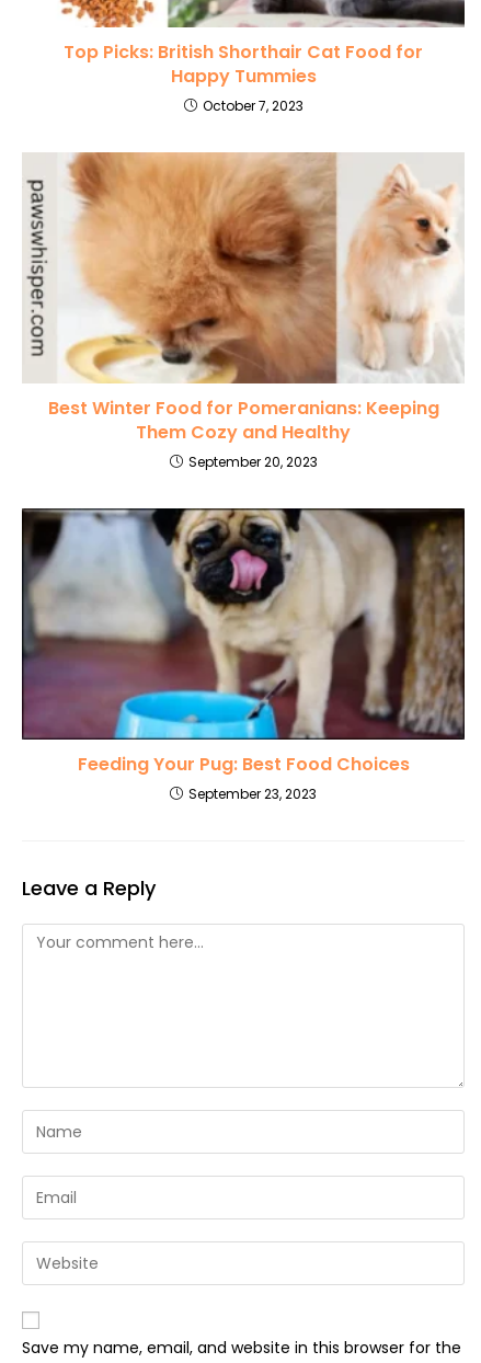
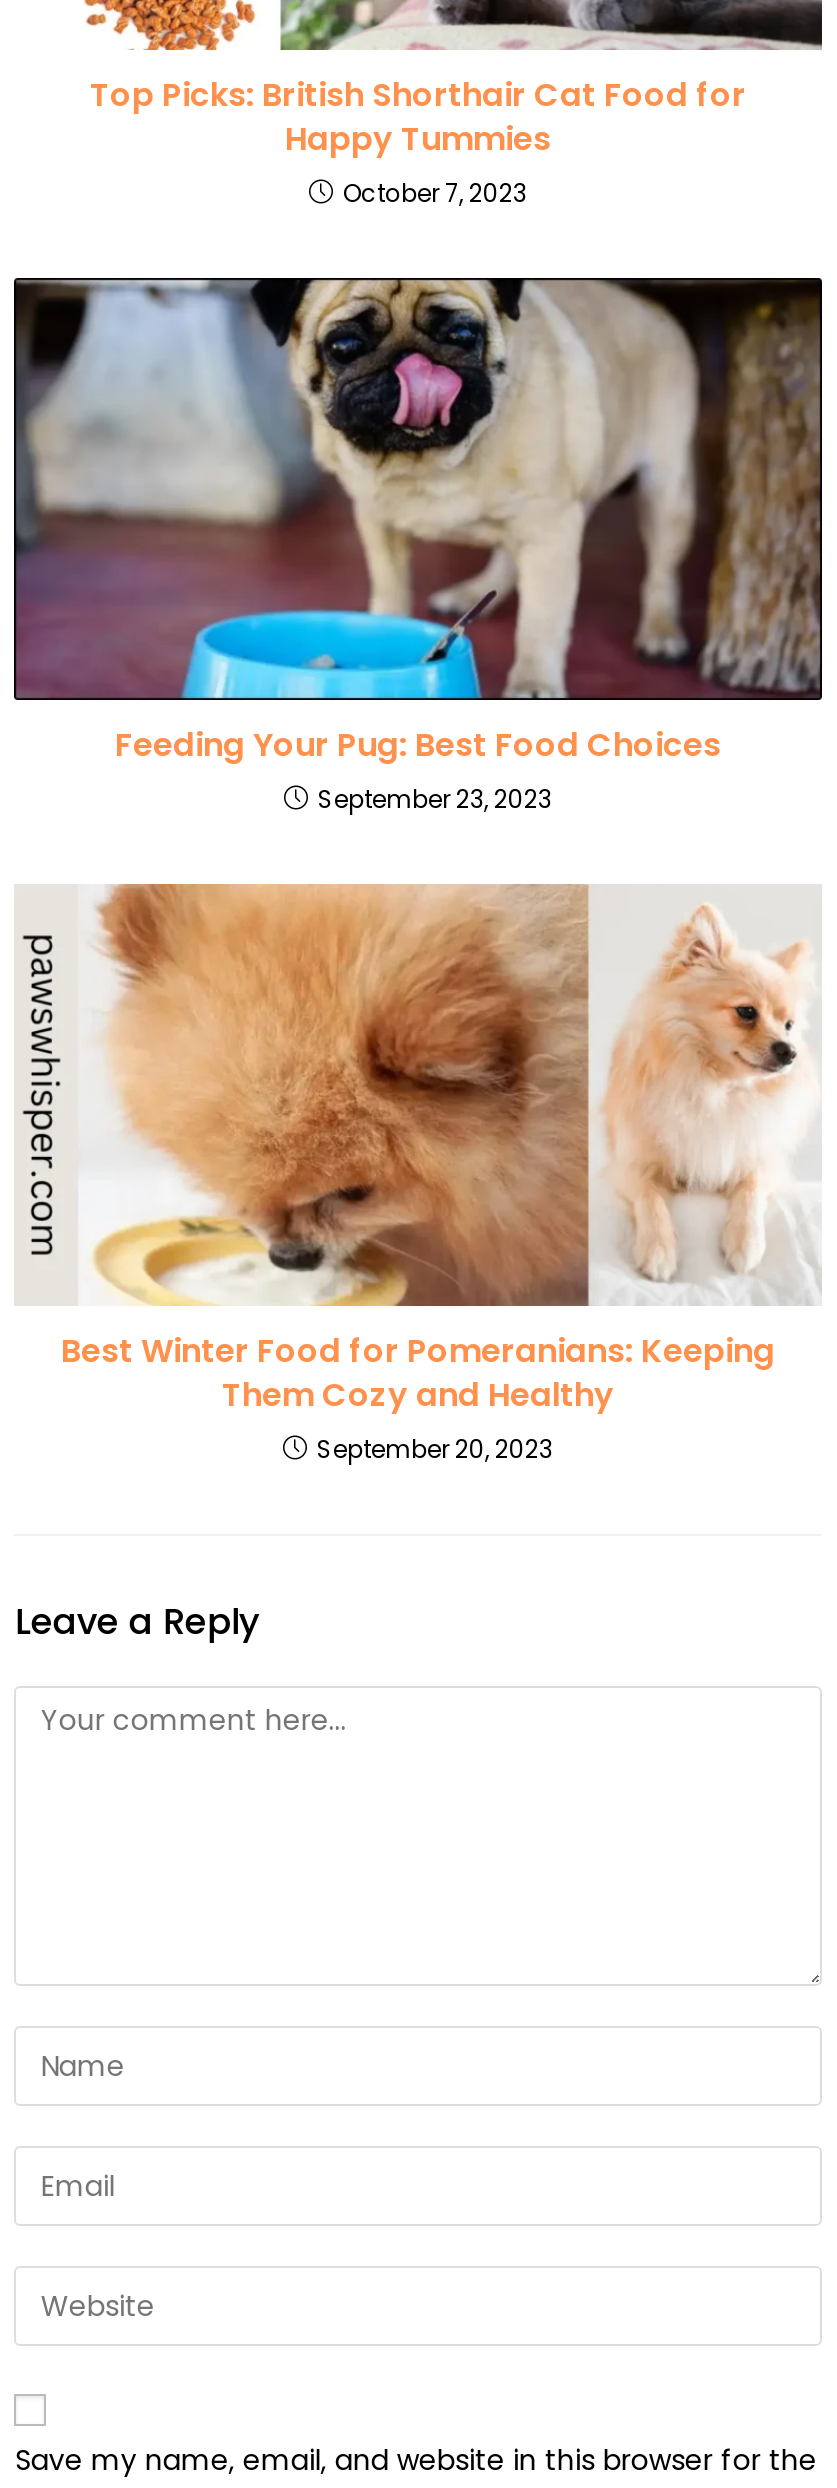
moved [27,151,465,471] -> [24,882,822,1466]: [image] | Best Winter Food for Pomeranians: Keeping | Them Cozy and Healthy | September 20, 2023
moved [21,507,466,803] -> [12,276,824,816]: [image] | Feeding Your Pug: Best Food Choices | September 23, 2023

